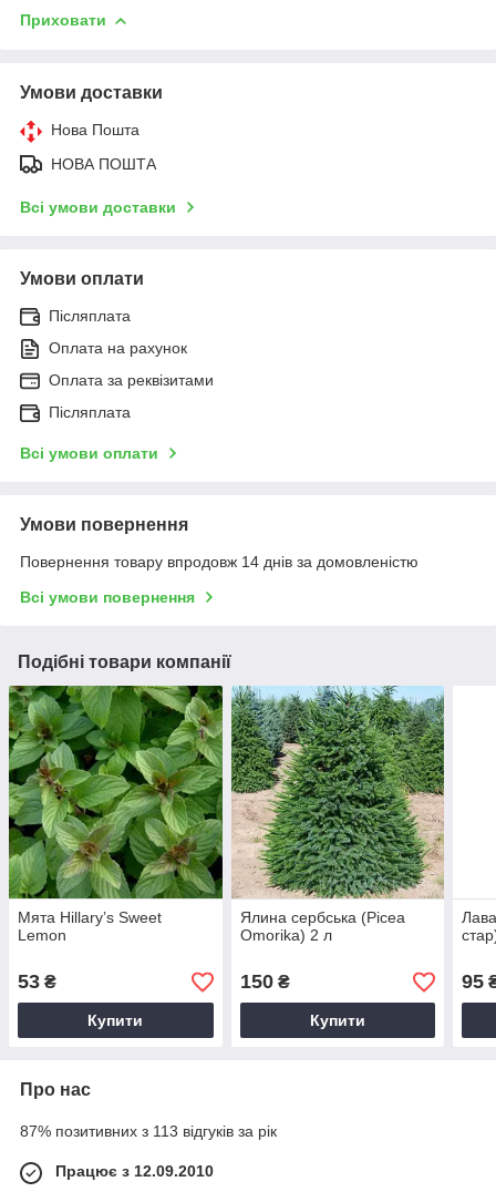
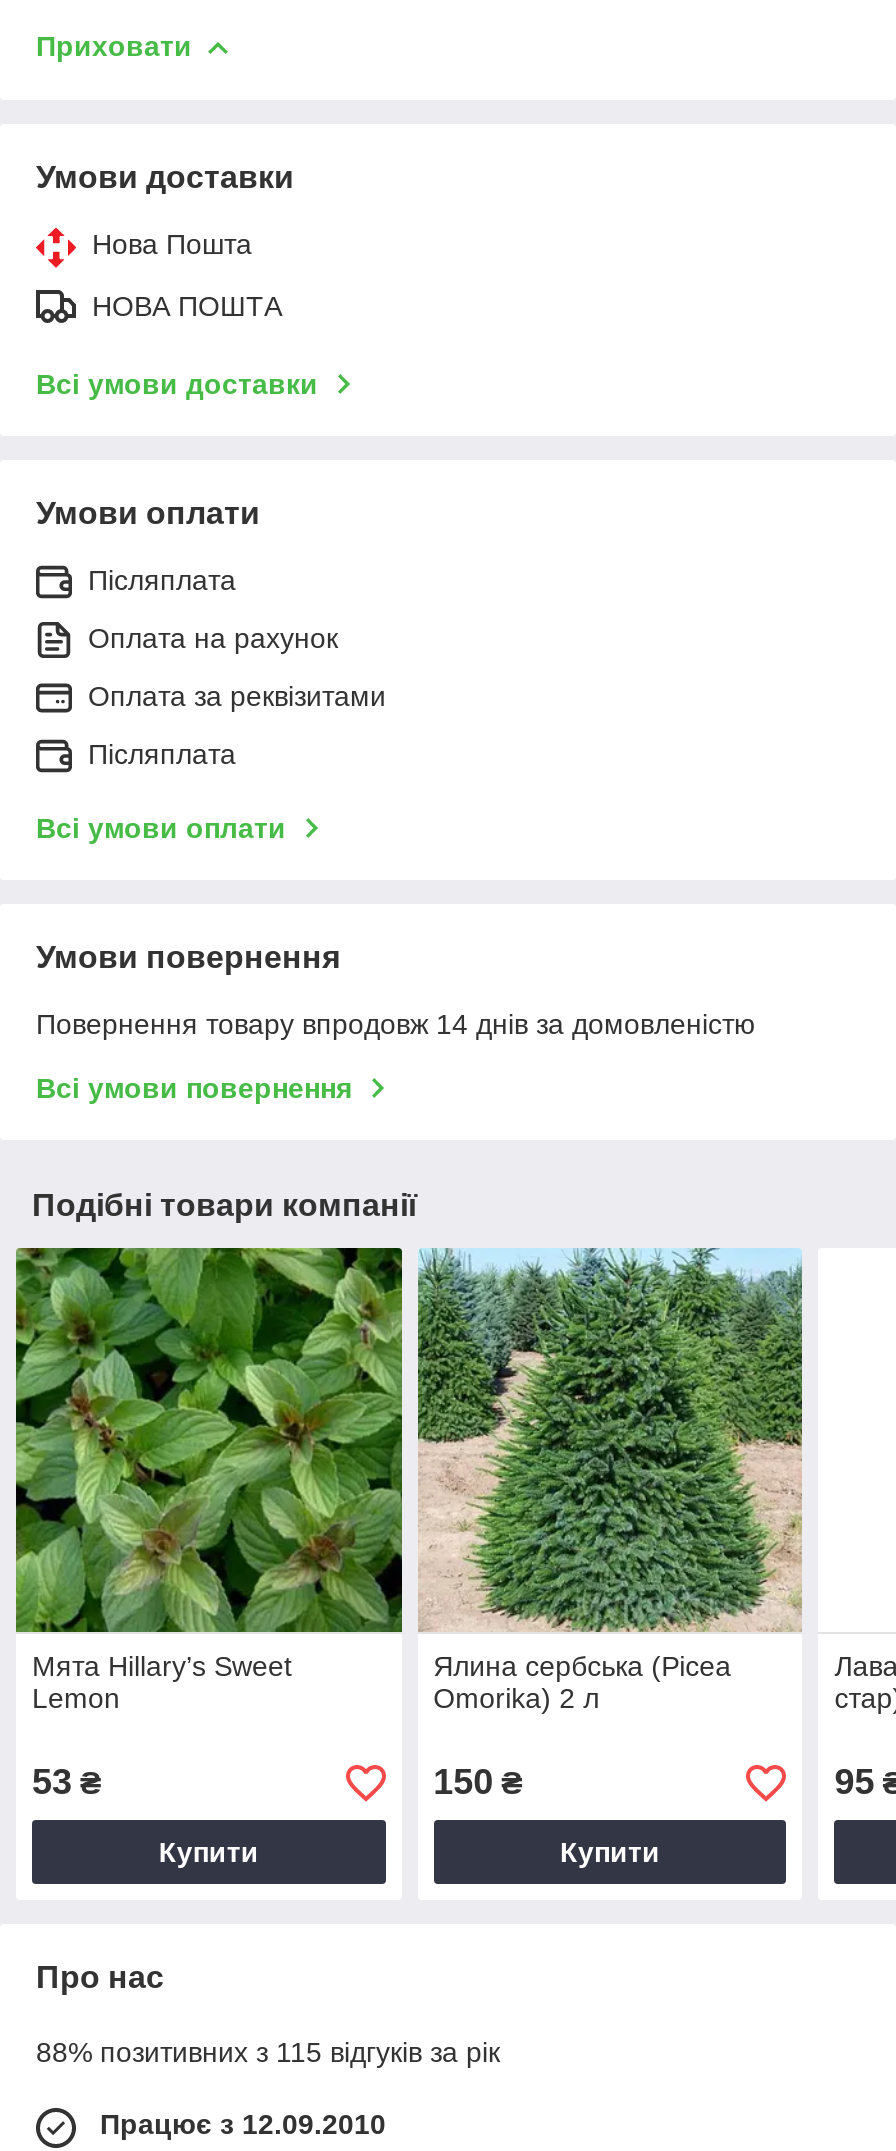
[20,1123,277,1140] 87% позитивних з 113 відгуків за рік -> [36,2037,500,2069] 88% позитивних з 115 відгуків за рік

